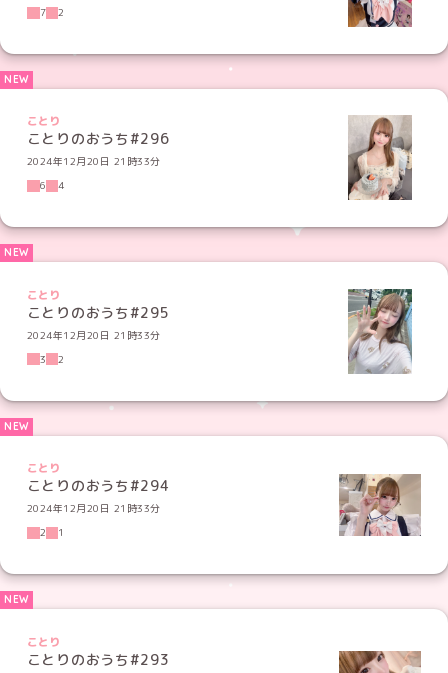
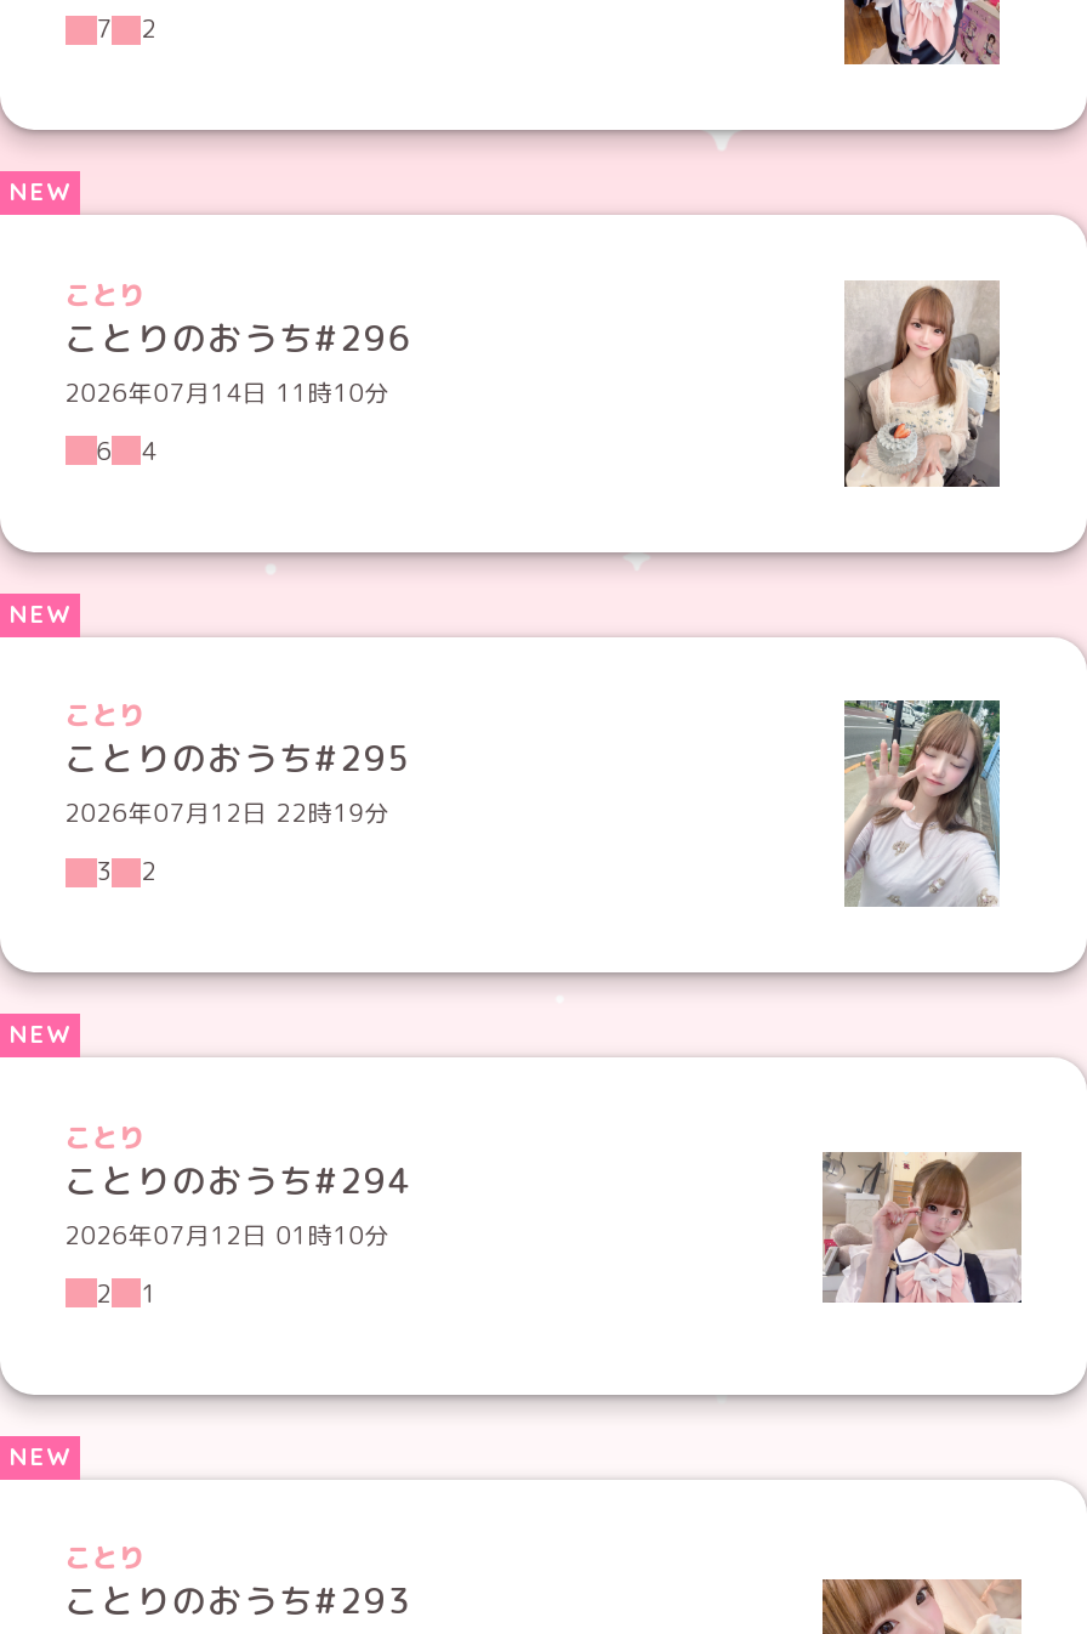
[27,154,161,168] 2024年12月20日 21時33分 -> [65,375,390,409] 2026年07月14日 11時10分
[27,328,161,342] 2024年12月20日 21時33分 -> [65,796,390,830] 2026年07月12日 22時19分
[27,501,161,515] 2024年12月20日 21時33分 -> [65,1217,390,1251] 2026年07月12日 01時10分

